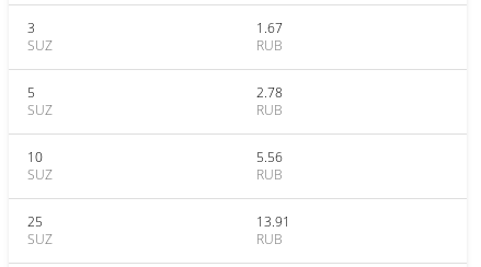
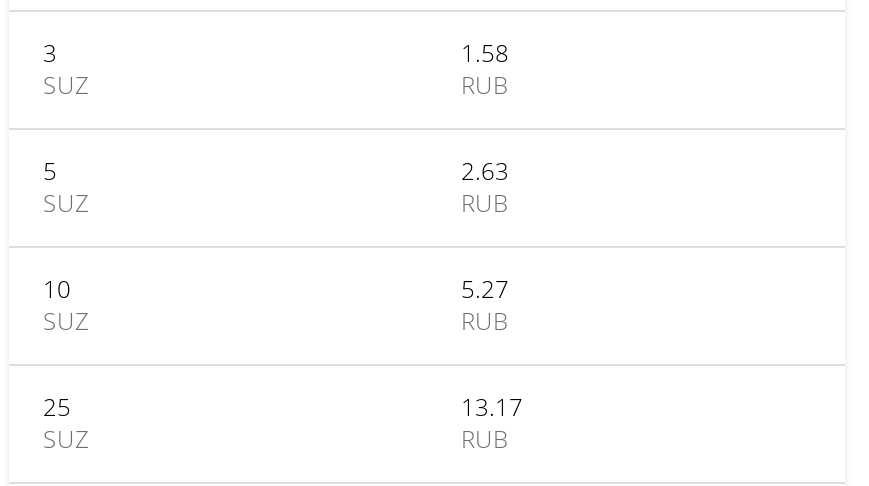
[256,19,283,37] 1.67 -> [461,36,509,70] 1.58
[256,83,283,102] 2.78 -> [461,154,509,188] 2.63
[256,148,283,166] 5.56 -> [461,272,509,306] 5.27
[256,212,290,231] 13.91 -> [461,390,523,424] 13.17

